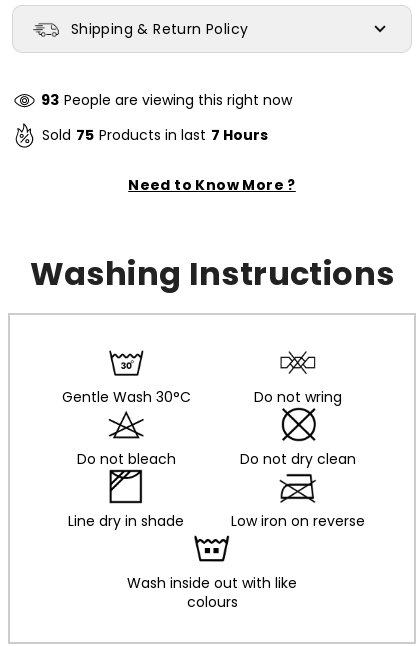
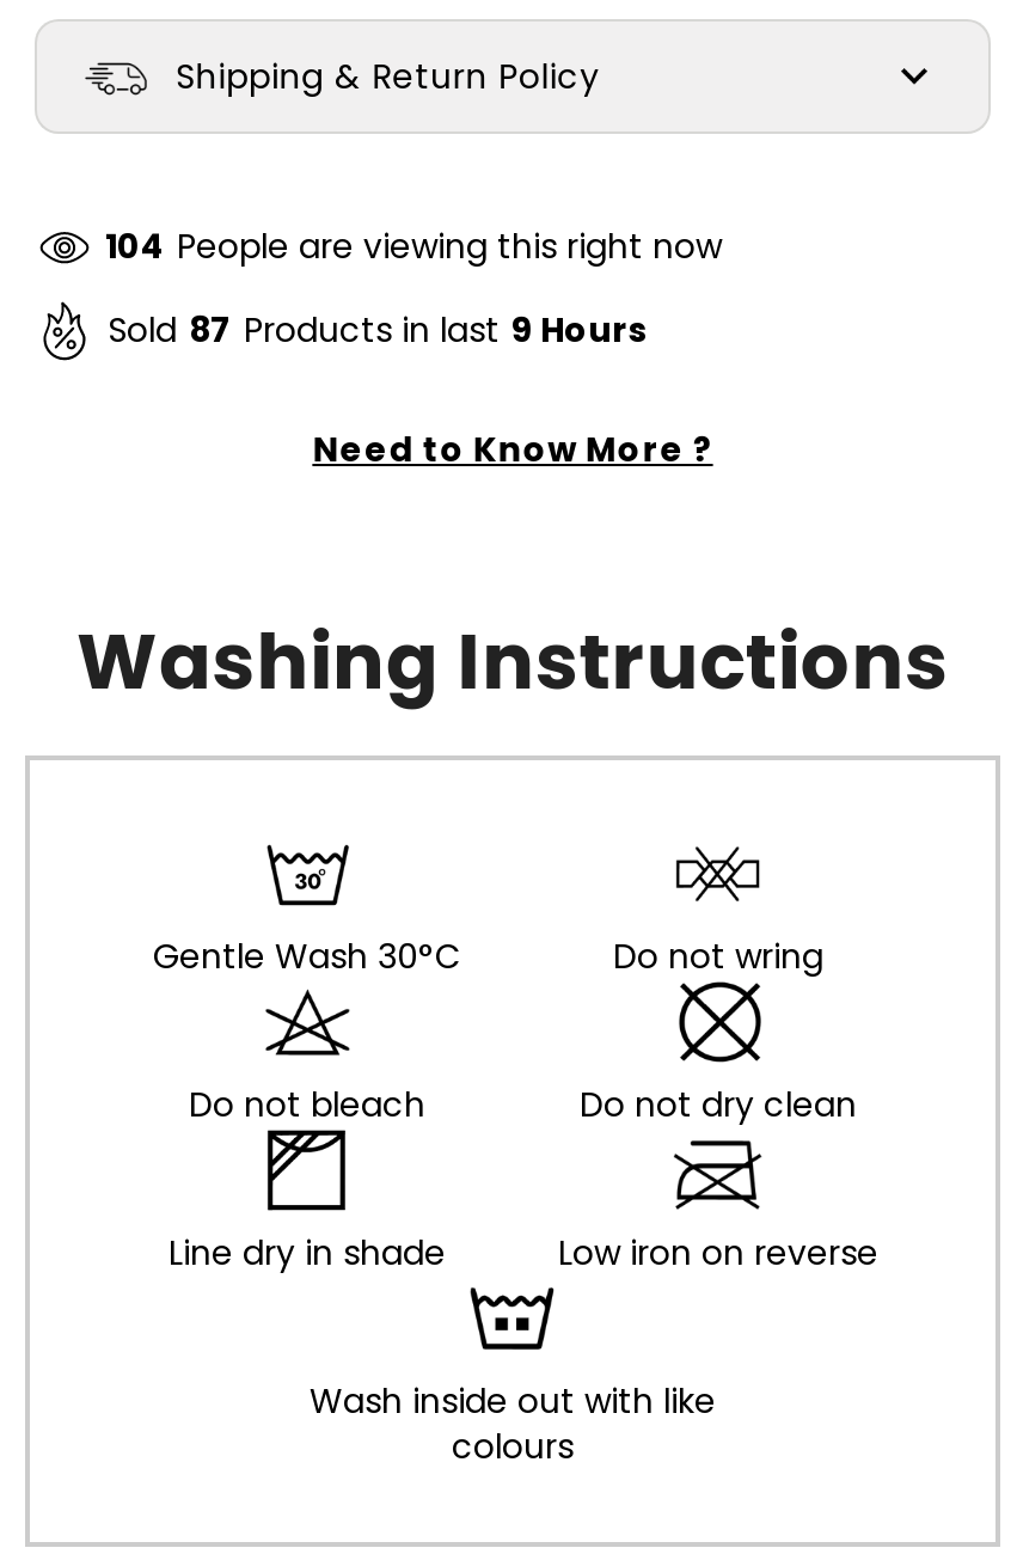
[41,90,292,110] 93 People are viewing this right now -> [105,221,722,271] 104 People are viewing this right now
[42,125,268,145] Sold 75 Products in last 7 Hours -> [108,306,648,354] Sold 87 Products in last 9 Hours

